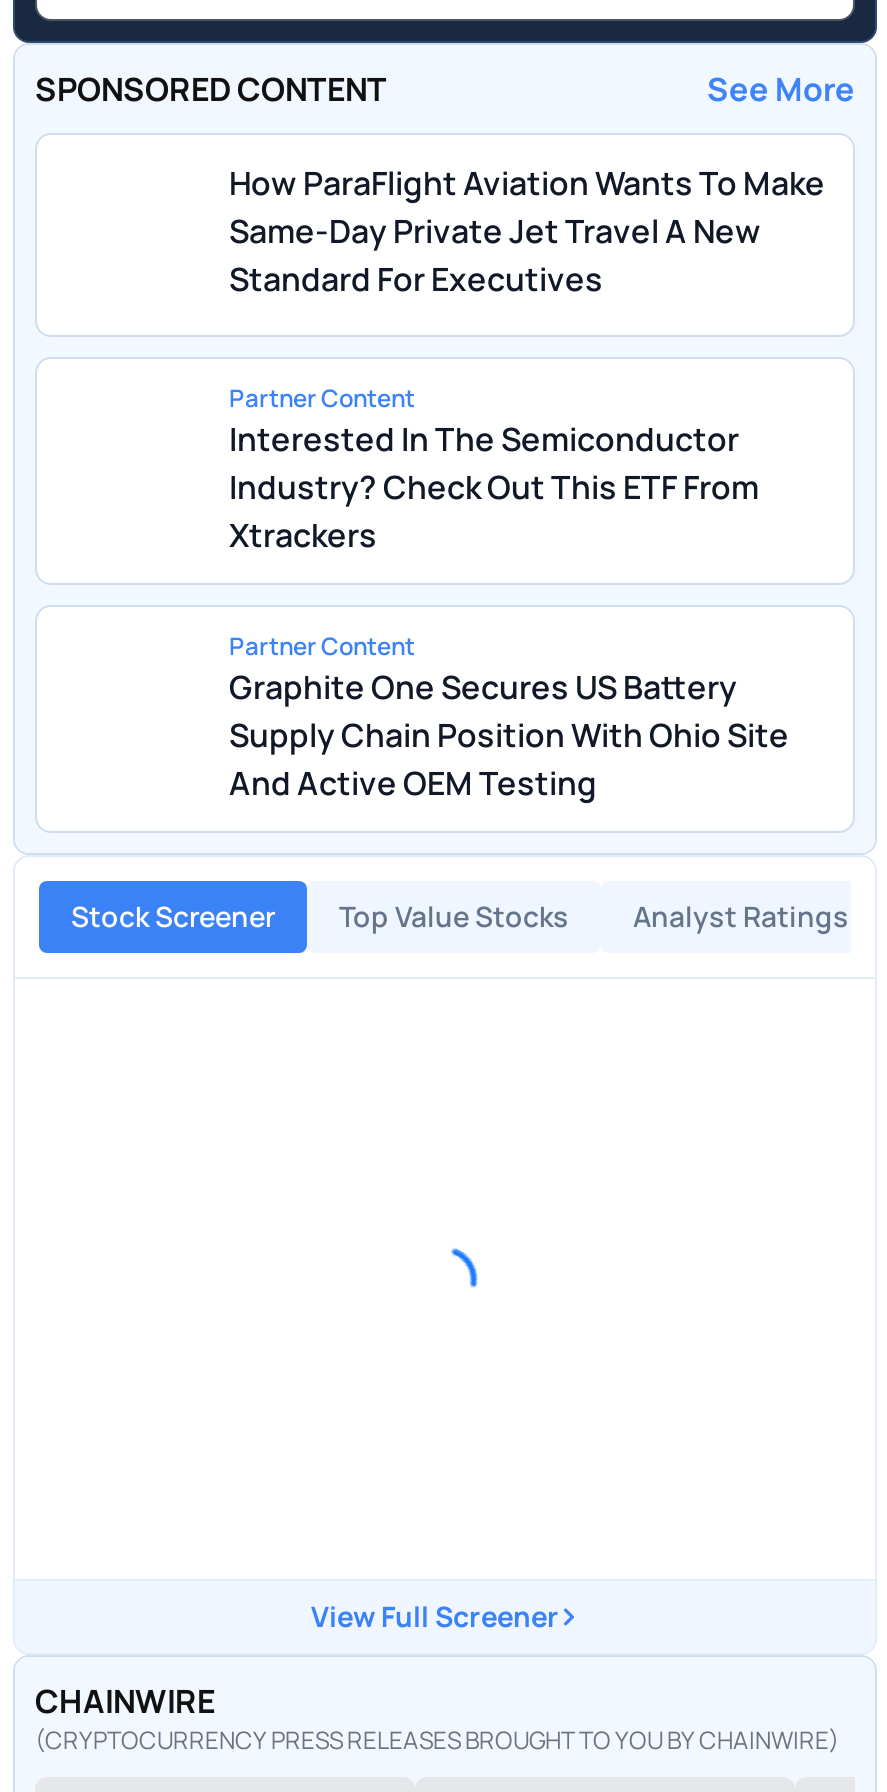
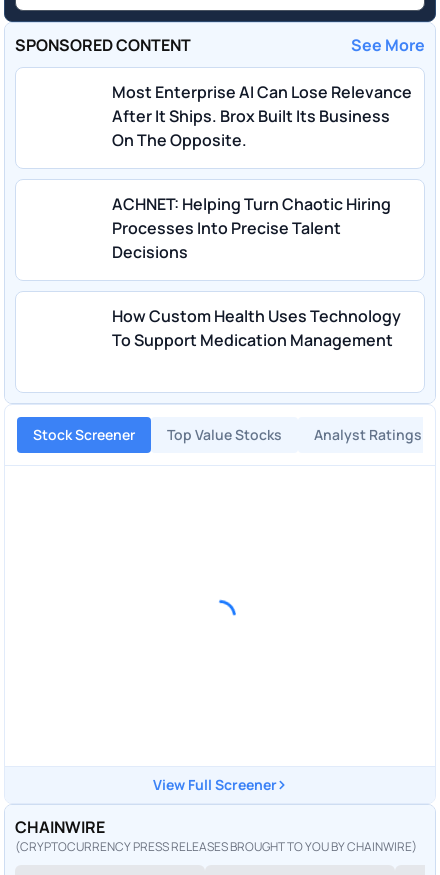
[229,160,825,300] How ParaFlight Aviation Wants To Make | Same-Day Private Jet Travel A New | Standard For Executives -> [112,81,412,151] Most Enterprise AI Can Lose Relevance | After It Ships. Brox Built Its Business | On The Opposite.
[229,380,759,556] Partner Content | Interested In The Semiconductor | Industry? Check Out This ETF From | Xtrackers -> [112,193,391,263] ACHNET: Helping Turn Chaotic Hiring | Processes Into Precise Talent | Decisions
[229,628,789,804] Partner Content | Graphite One Secures US Battery | Supply Chain Position With Ohio Site | And Active OEM Testing -> [112,305,401,351] How Custom Health Uses Technology | To Support Medication Management

